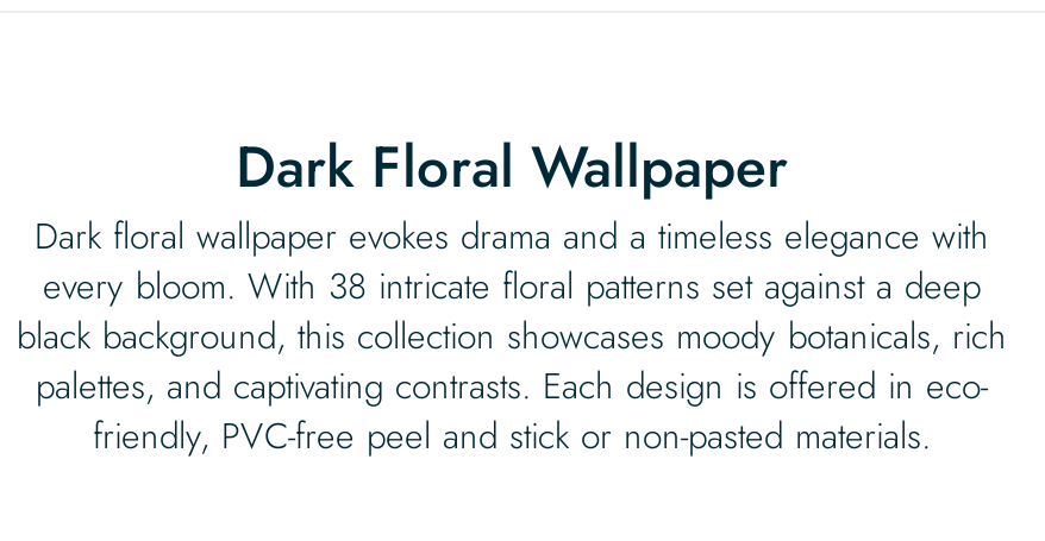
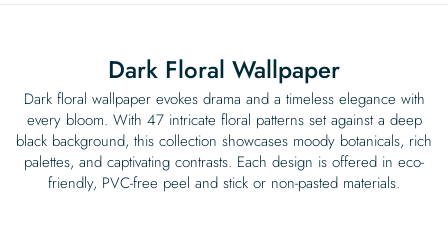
[43,260,981,313] every bloom. With 38 intricate floral patterns set against a deep -> [26,109,421,131] every bloom. With 47 intricate floral patterns set against a deep

